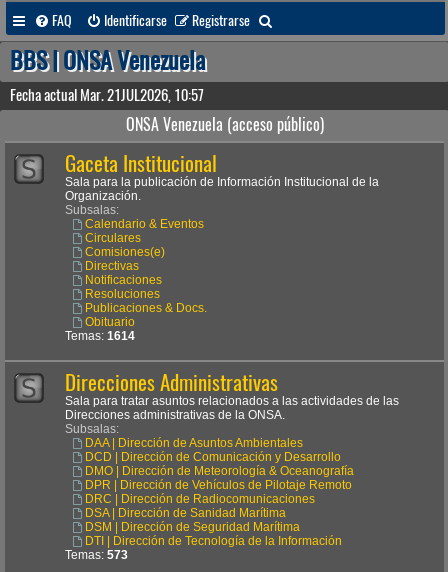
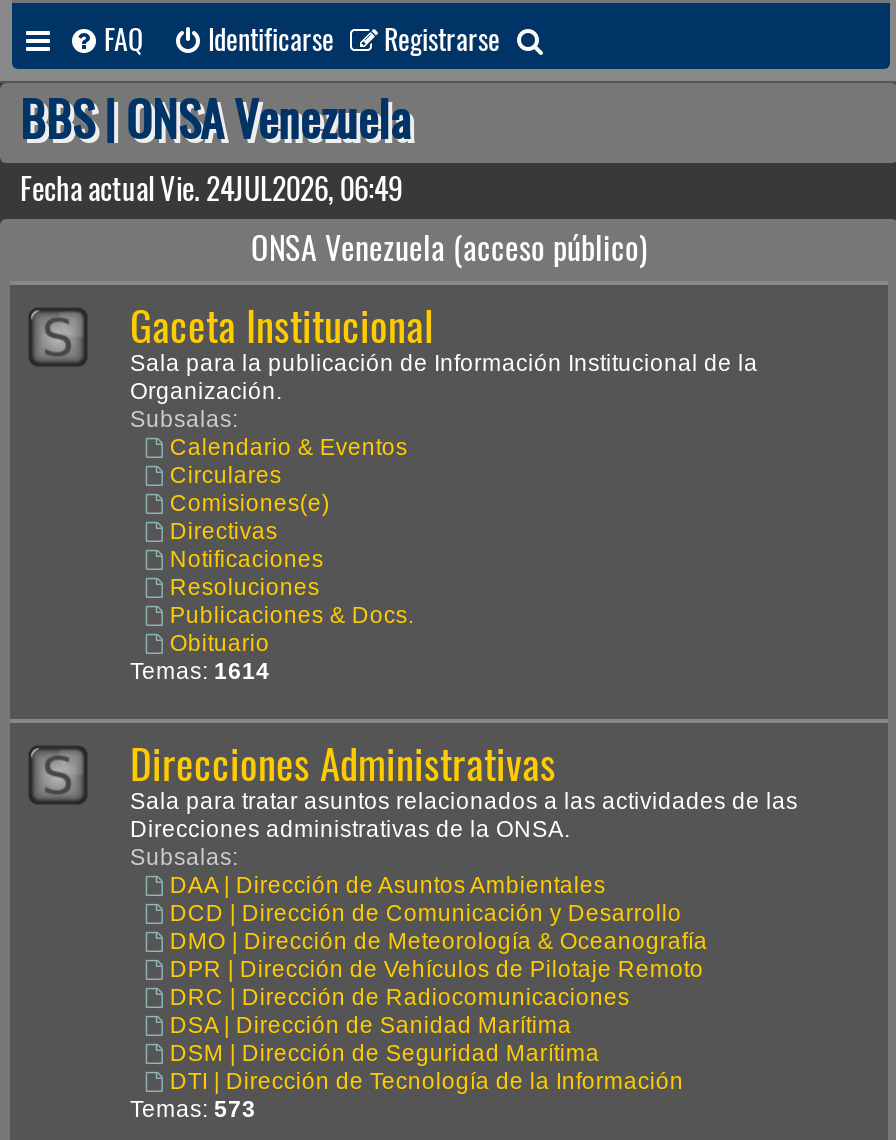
[10,85,204,105] Fecha actual Mar. 21JUL2026, 10:57 -> [20,169,402,209] Fecha actual Vie. 24JUL2026, 06:49

